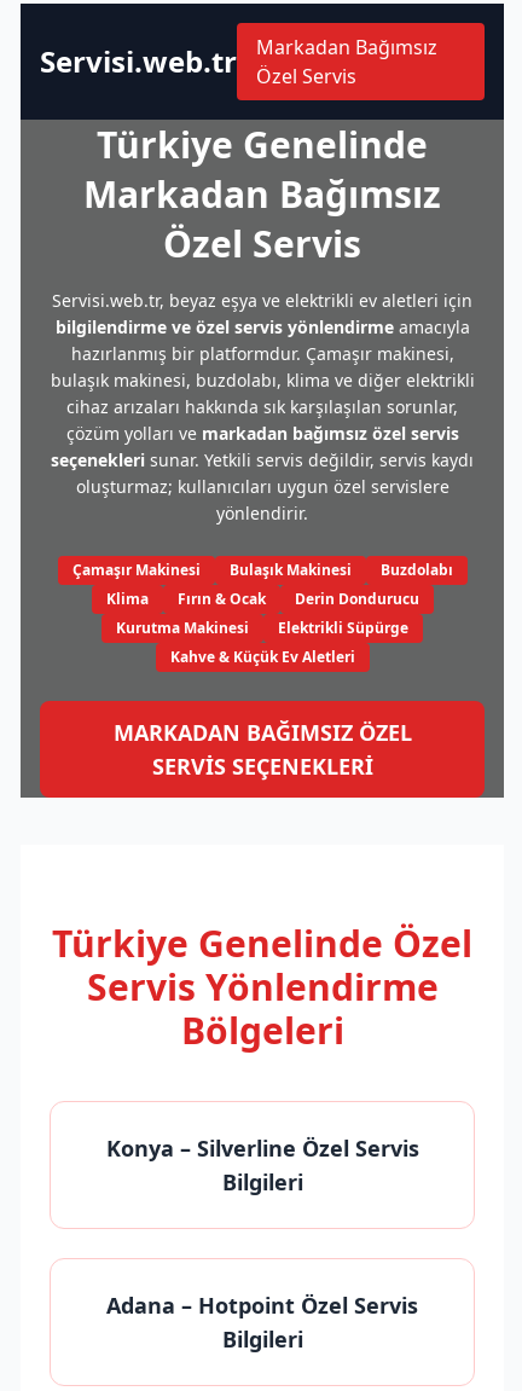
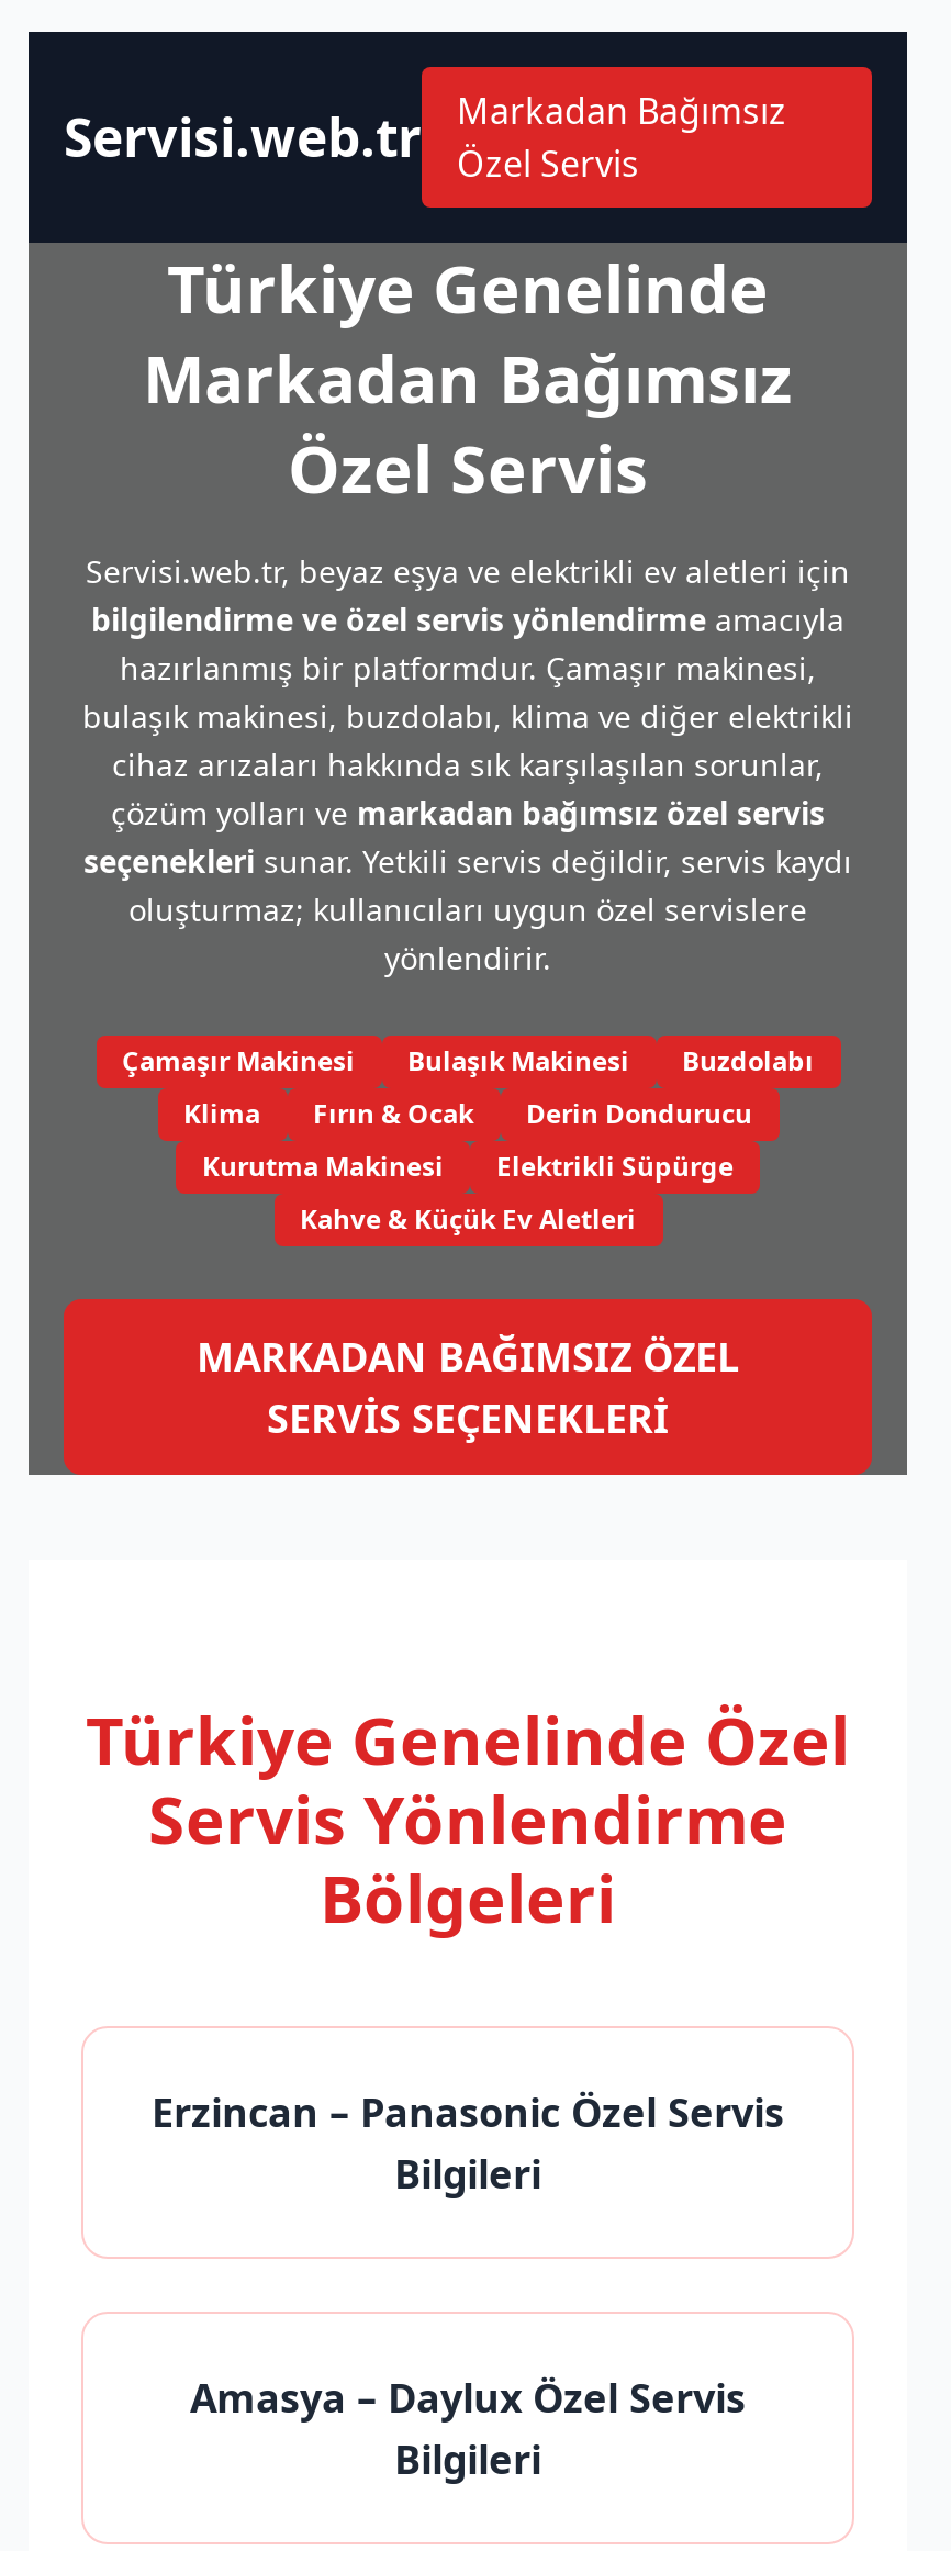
[106,1134,419,1163] Konya – Silverline Özel Servis -> [152,2085,784,2138] Erzincan – Panasonic Özel Servis
[106,1291,418,1320] Adana – Hotpoint Özel Servis -> [190,2371,746,2424] Amasya – Daylux Özel Servis

